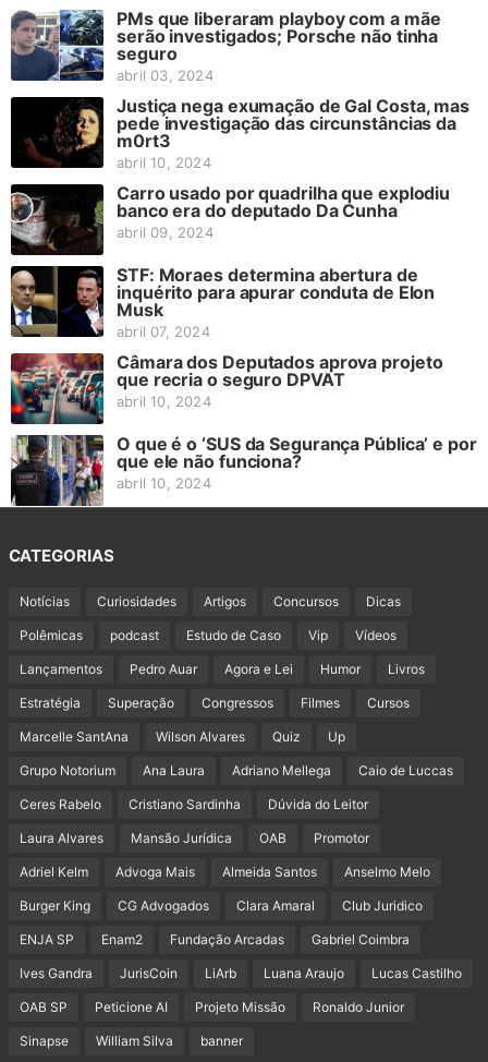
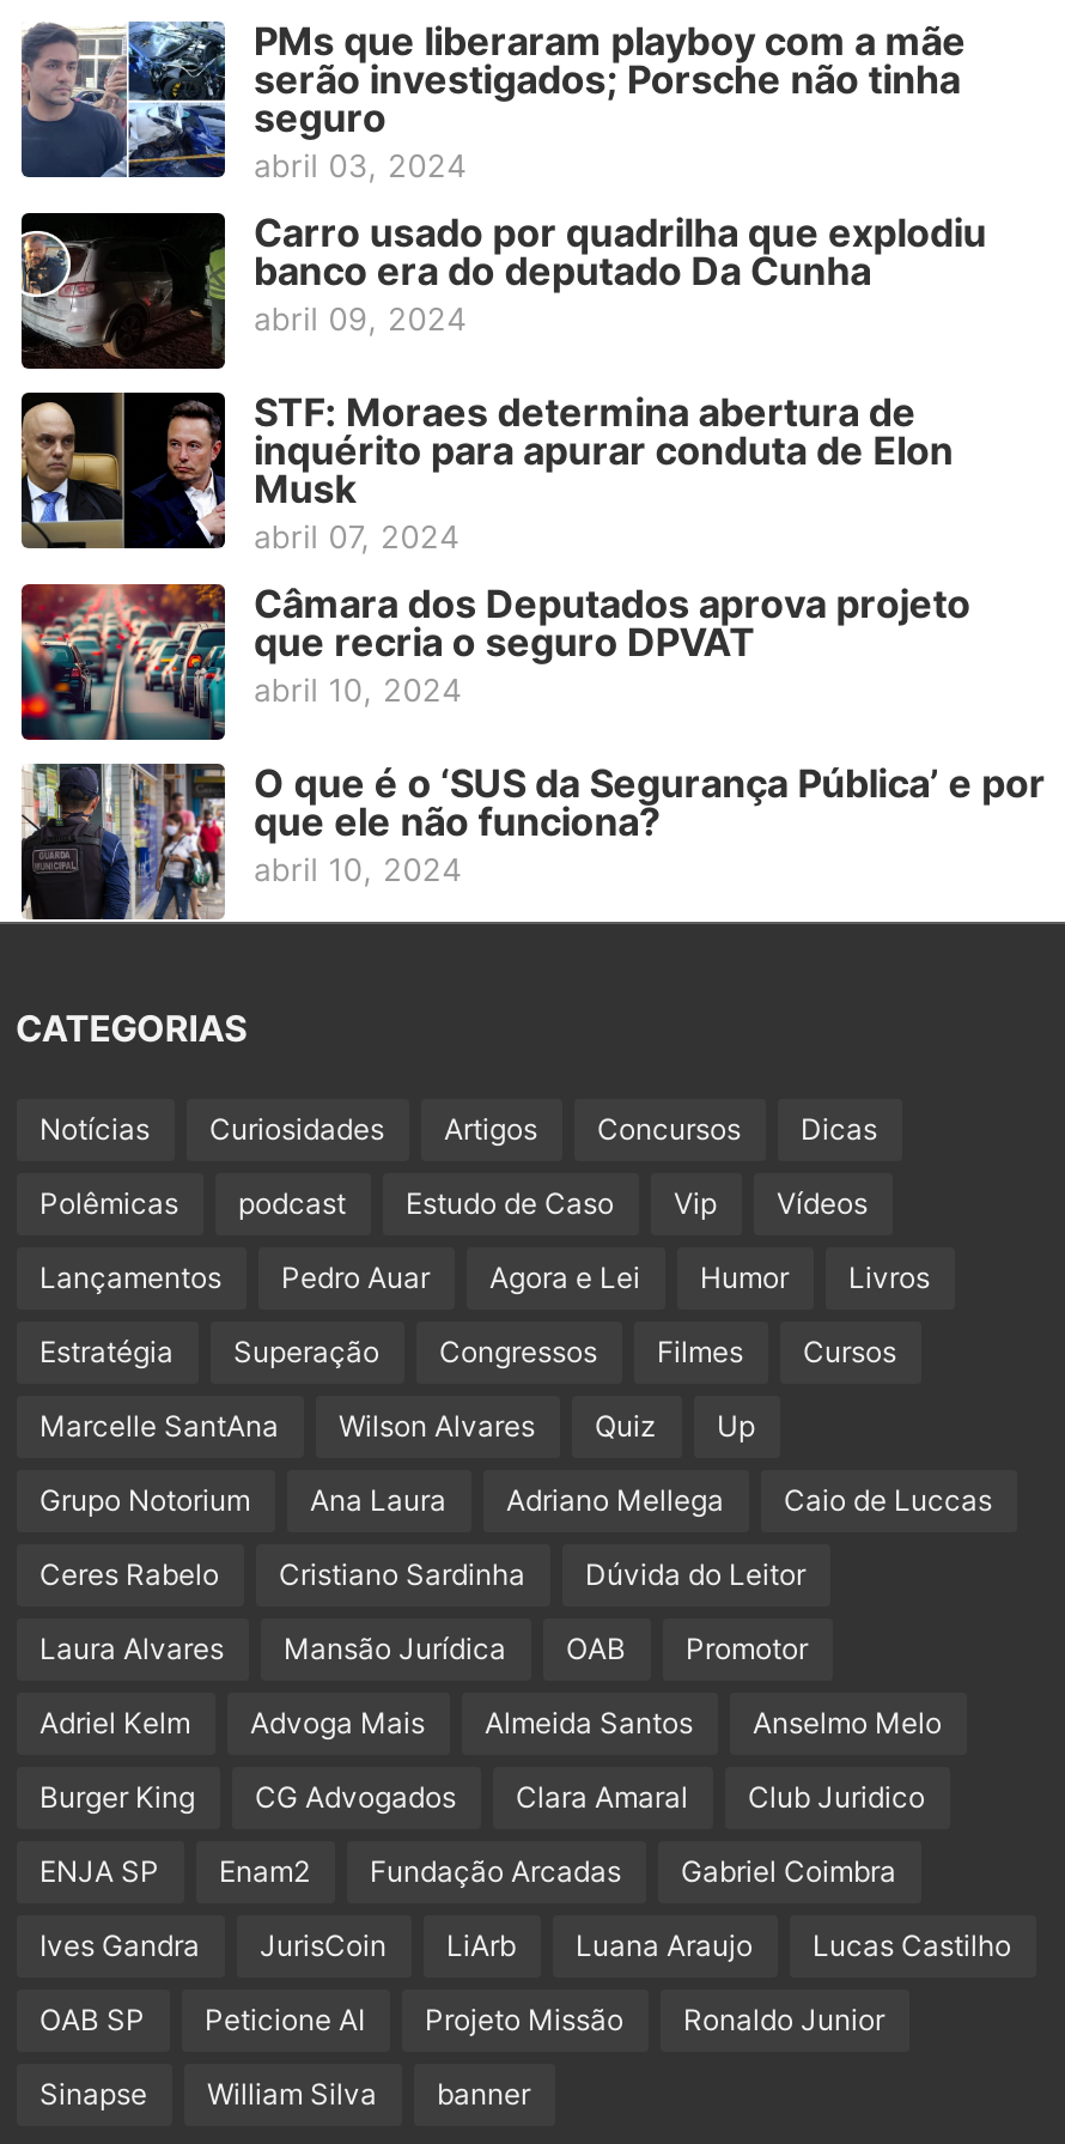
[11,95,470,171] [image] | Justiça nega exumação de Gal Costa, mas | pede investigação das circunstâncias da | m0rt3 | abril 10, 2024 -> none

